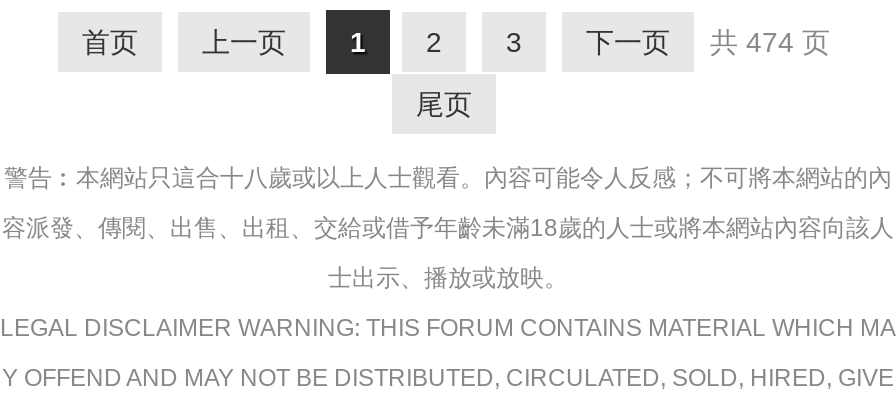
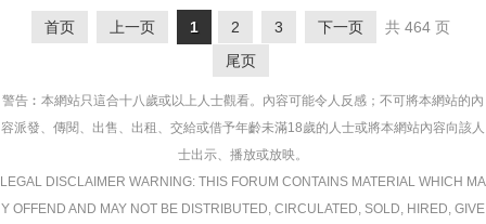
[82,26,838,58] 首页 上一页 1 2 3 下一页 共 474 页 -> [44,18,455,36] 首页 上一页 1 2 3 下一页 共 464 页

